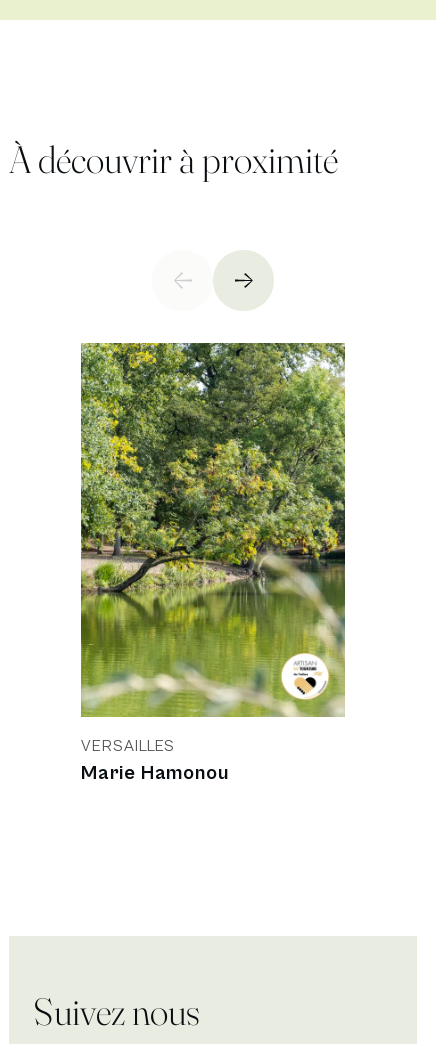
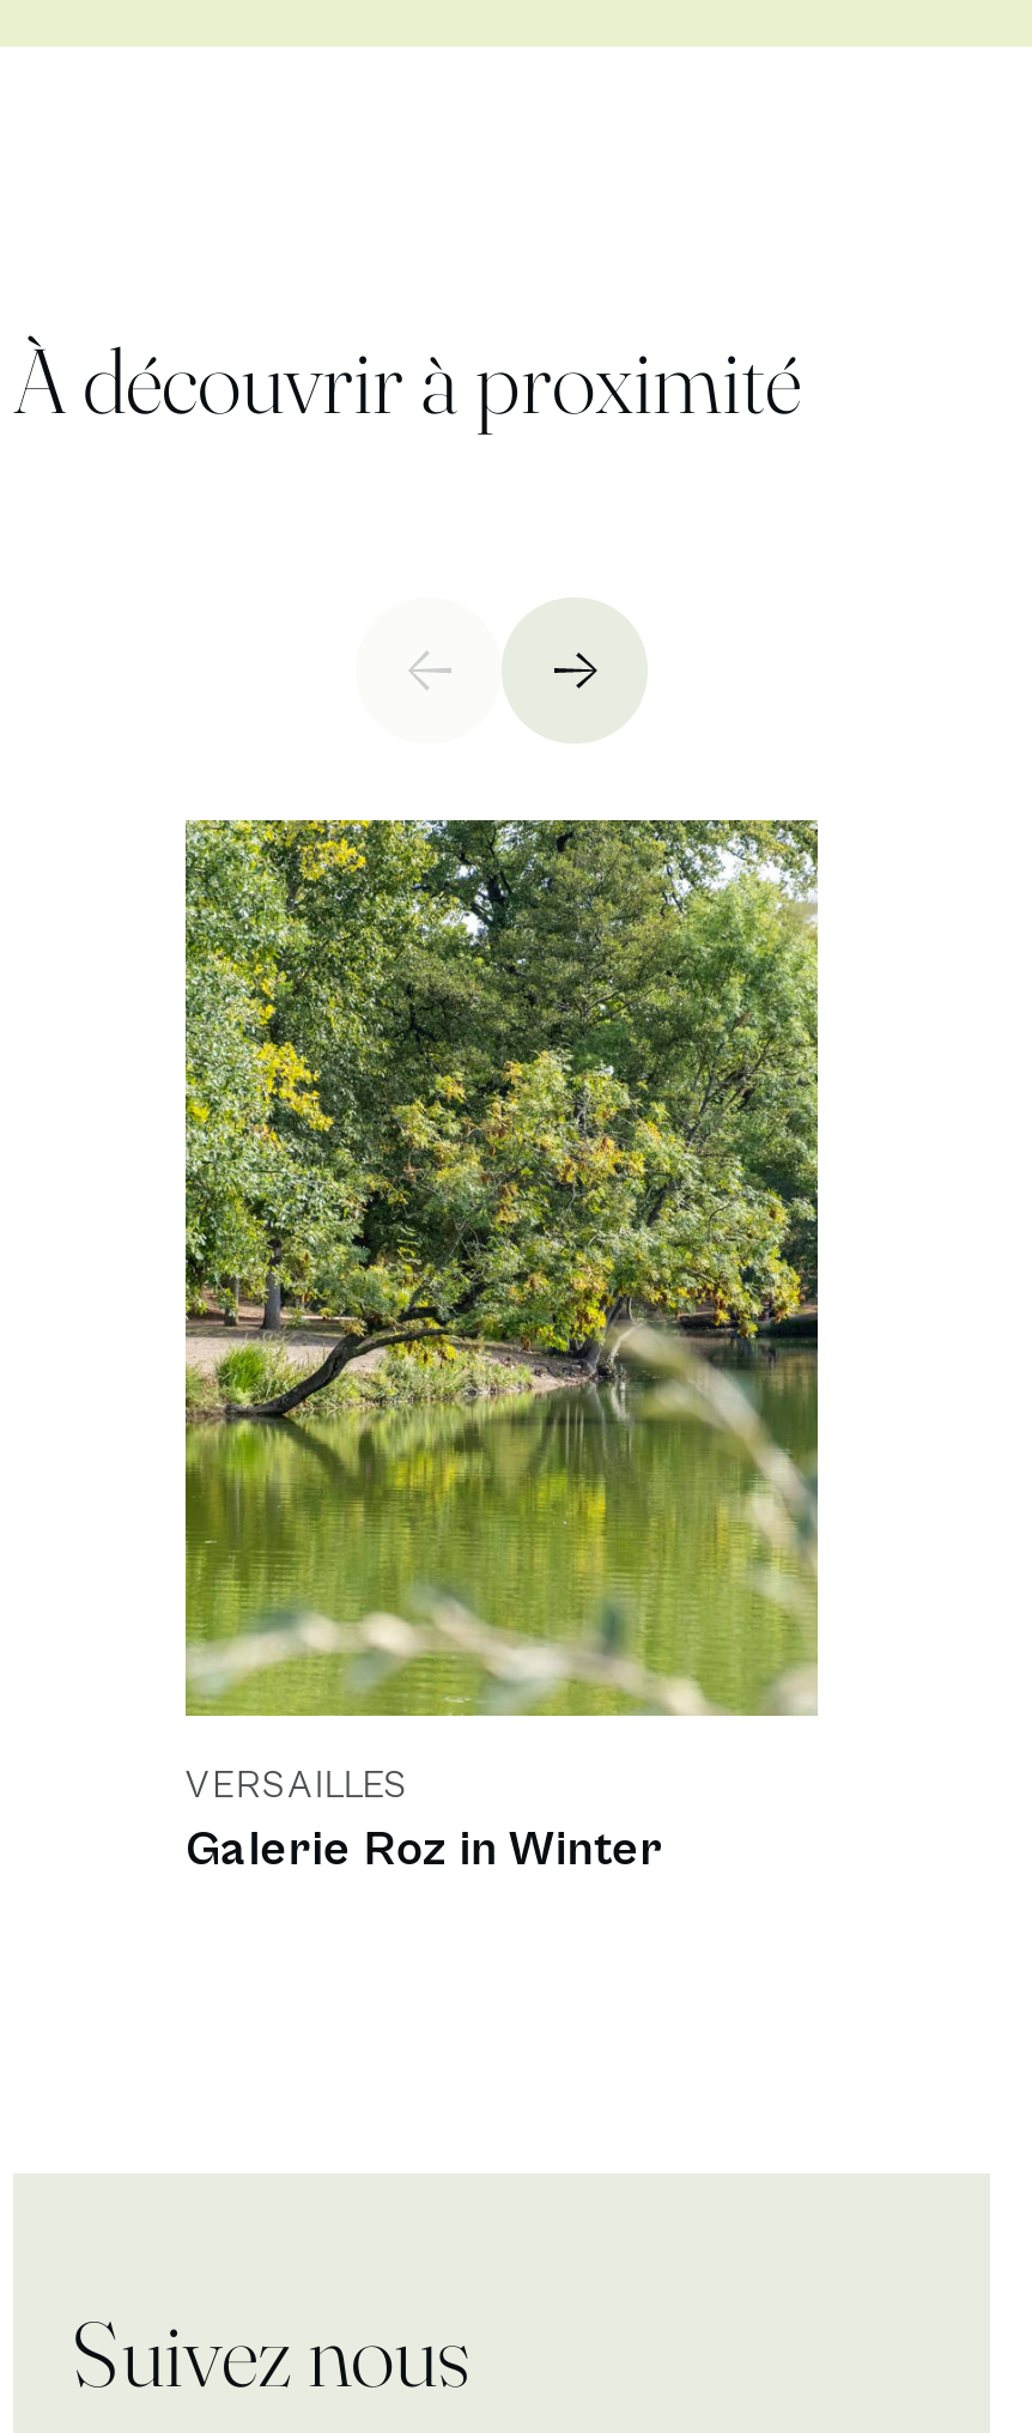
[281,652,329,700] [image] -> [667,1563,777,1673] [image]
[81,762,228,785] Marie Hamonou -> [186,1824,664,1879] Galerie Roz in Winter

